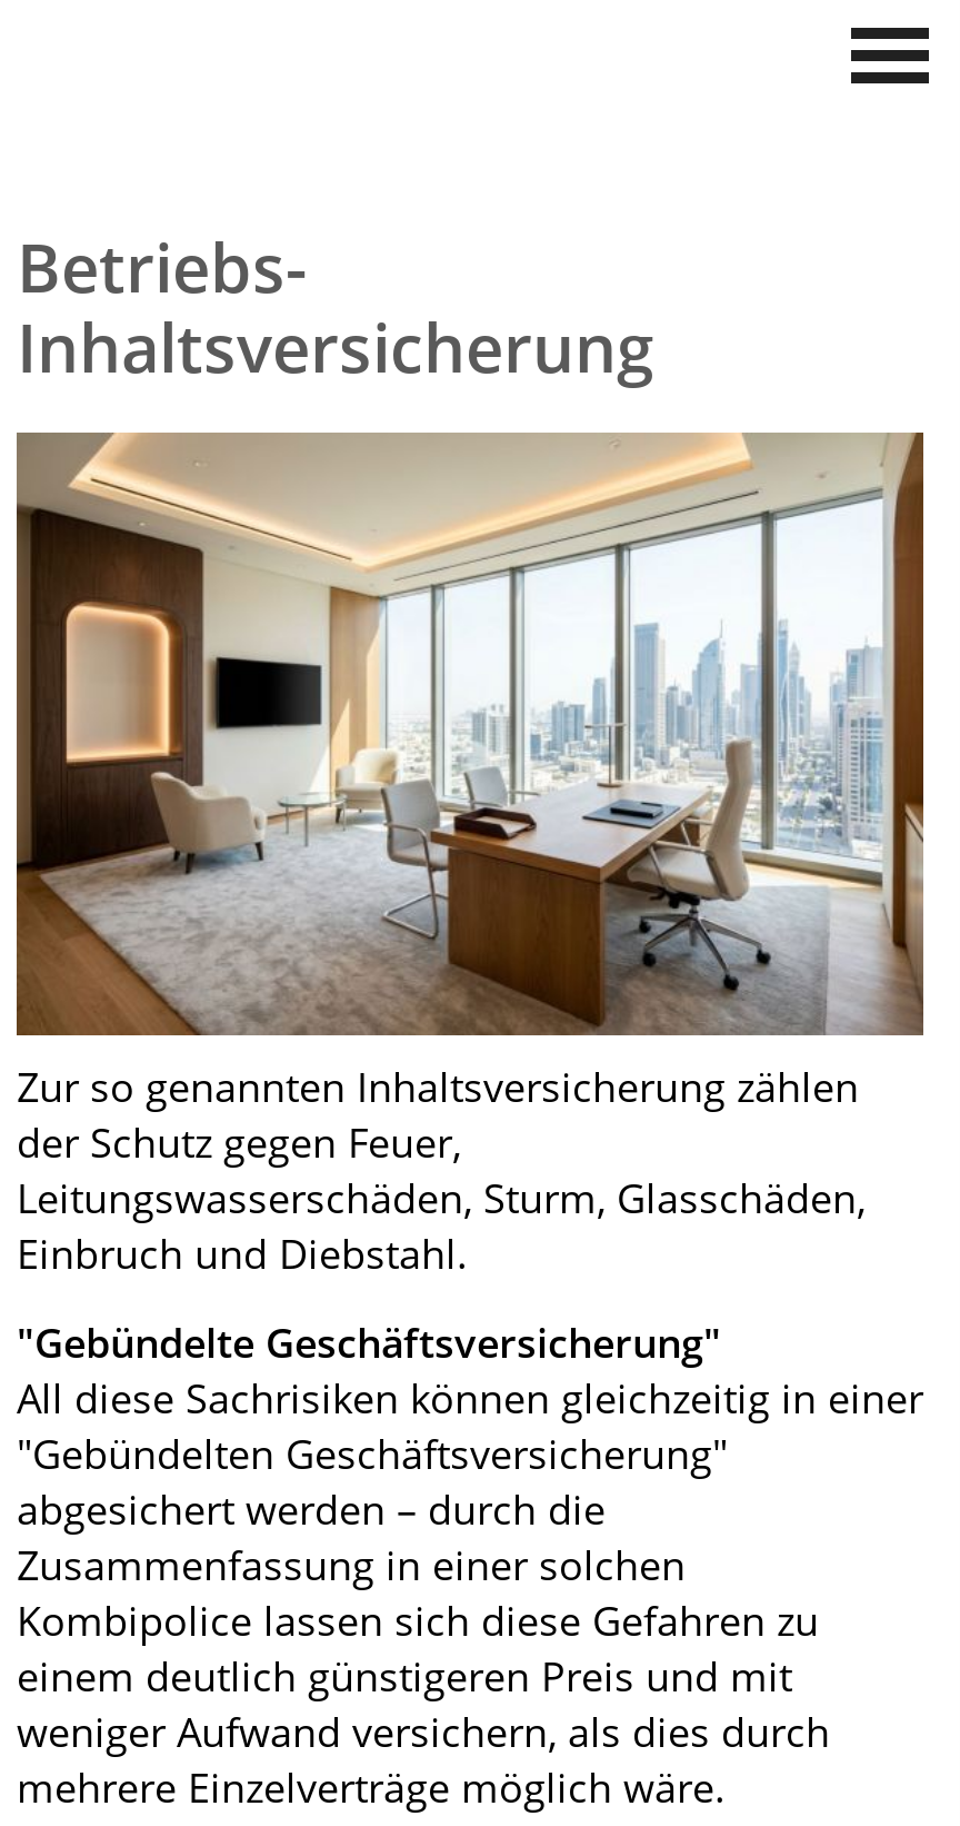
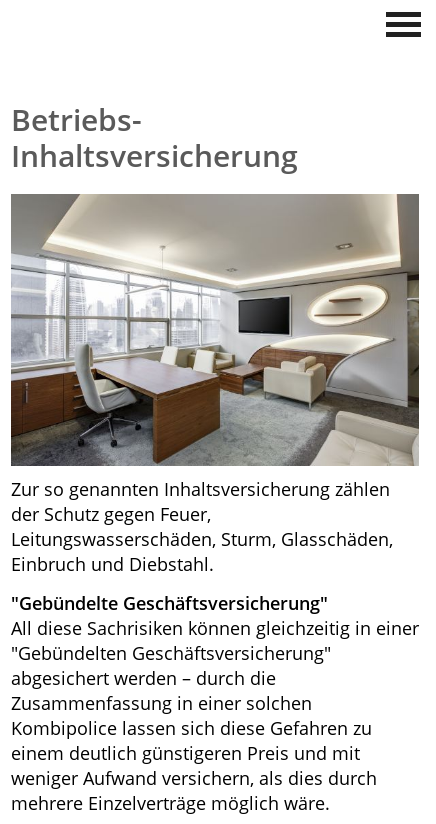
[14,430,923,1035] [image] -> [10,193,420,467] [image]

